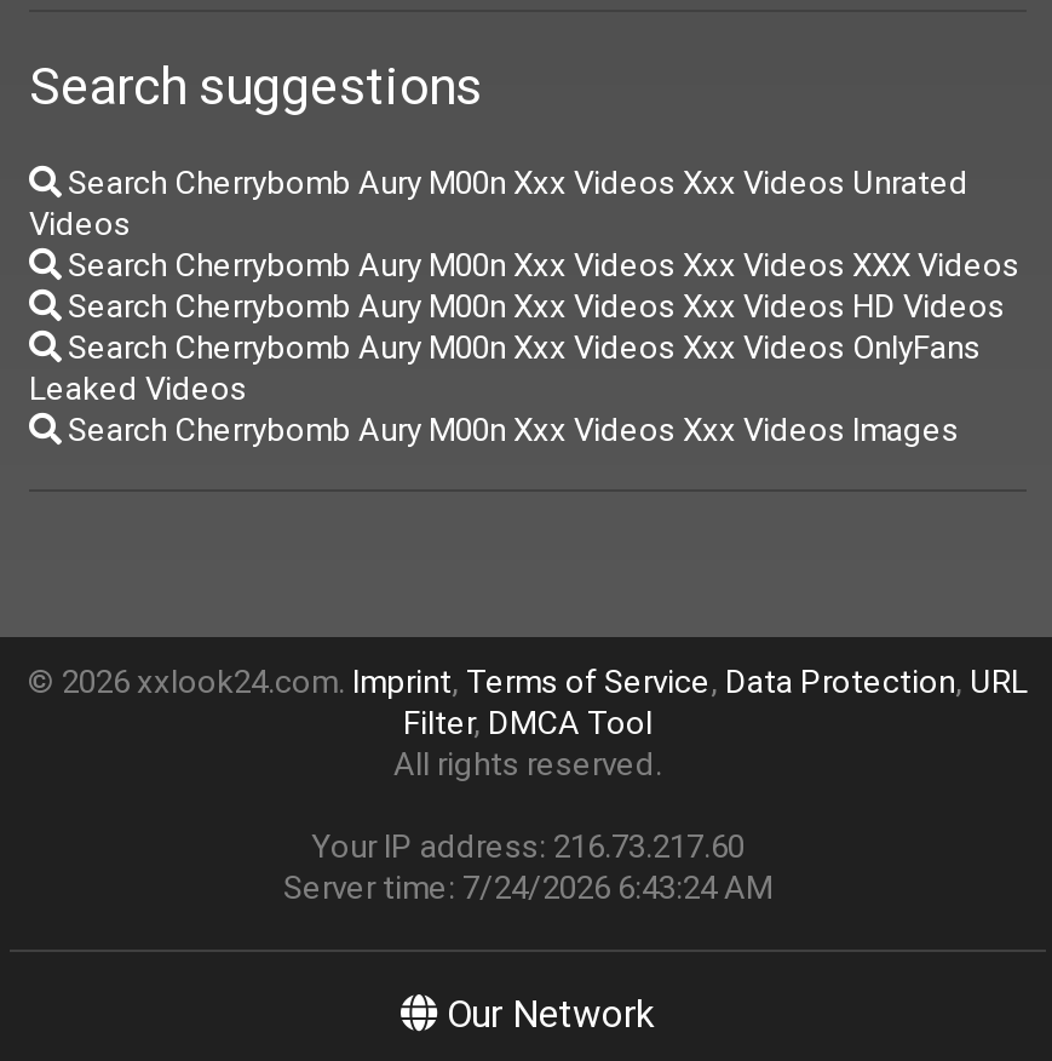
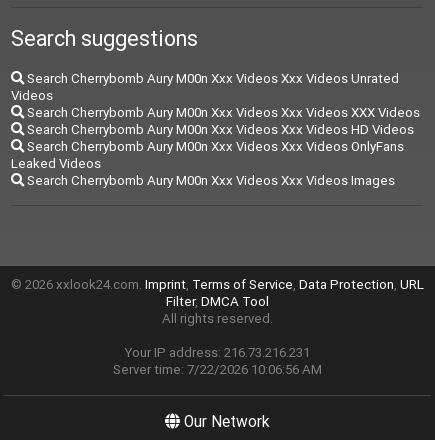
[311,825,745,866] Your IP address: 216.73.217.60 -> [124,344,310,361] Your IP address: 216.73.216.231
[283,866,772,908] Server time: 7/24/2026 6:43:24 AM -> [112,361,321,378] Server time: 7/22/2026 10:06:56 AM

